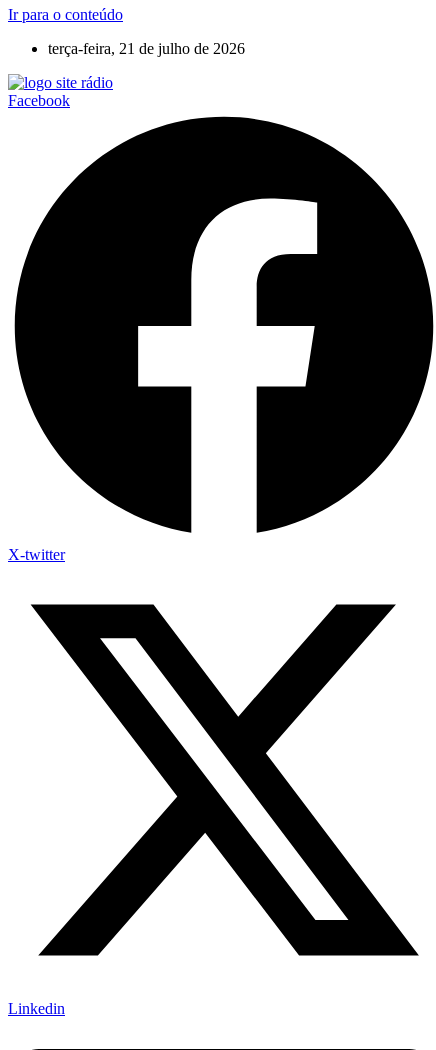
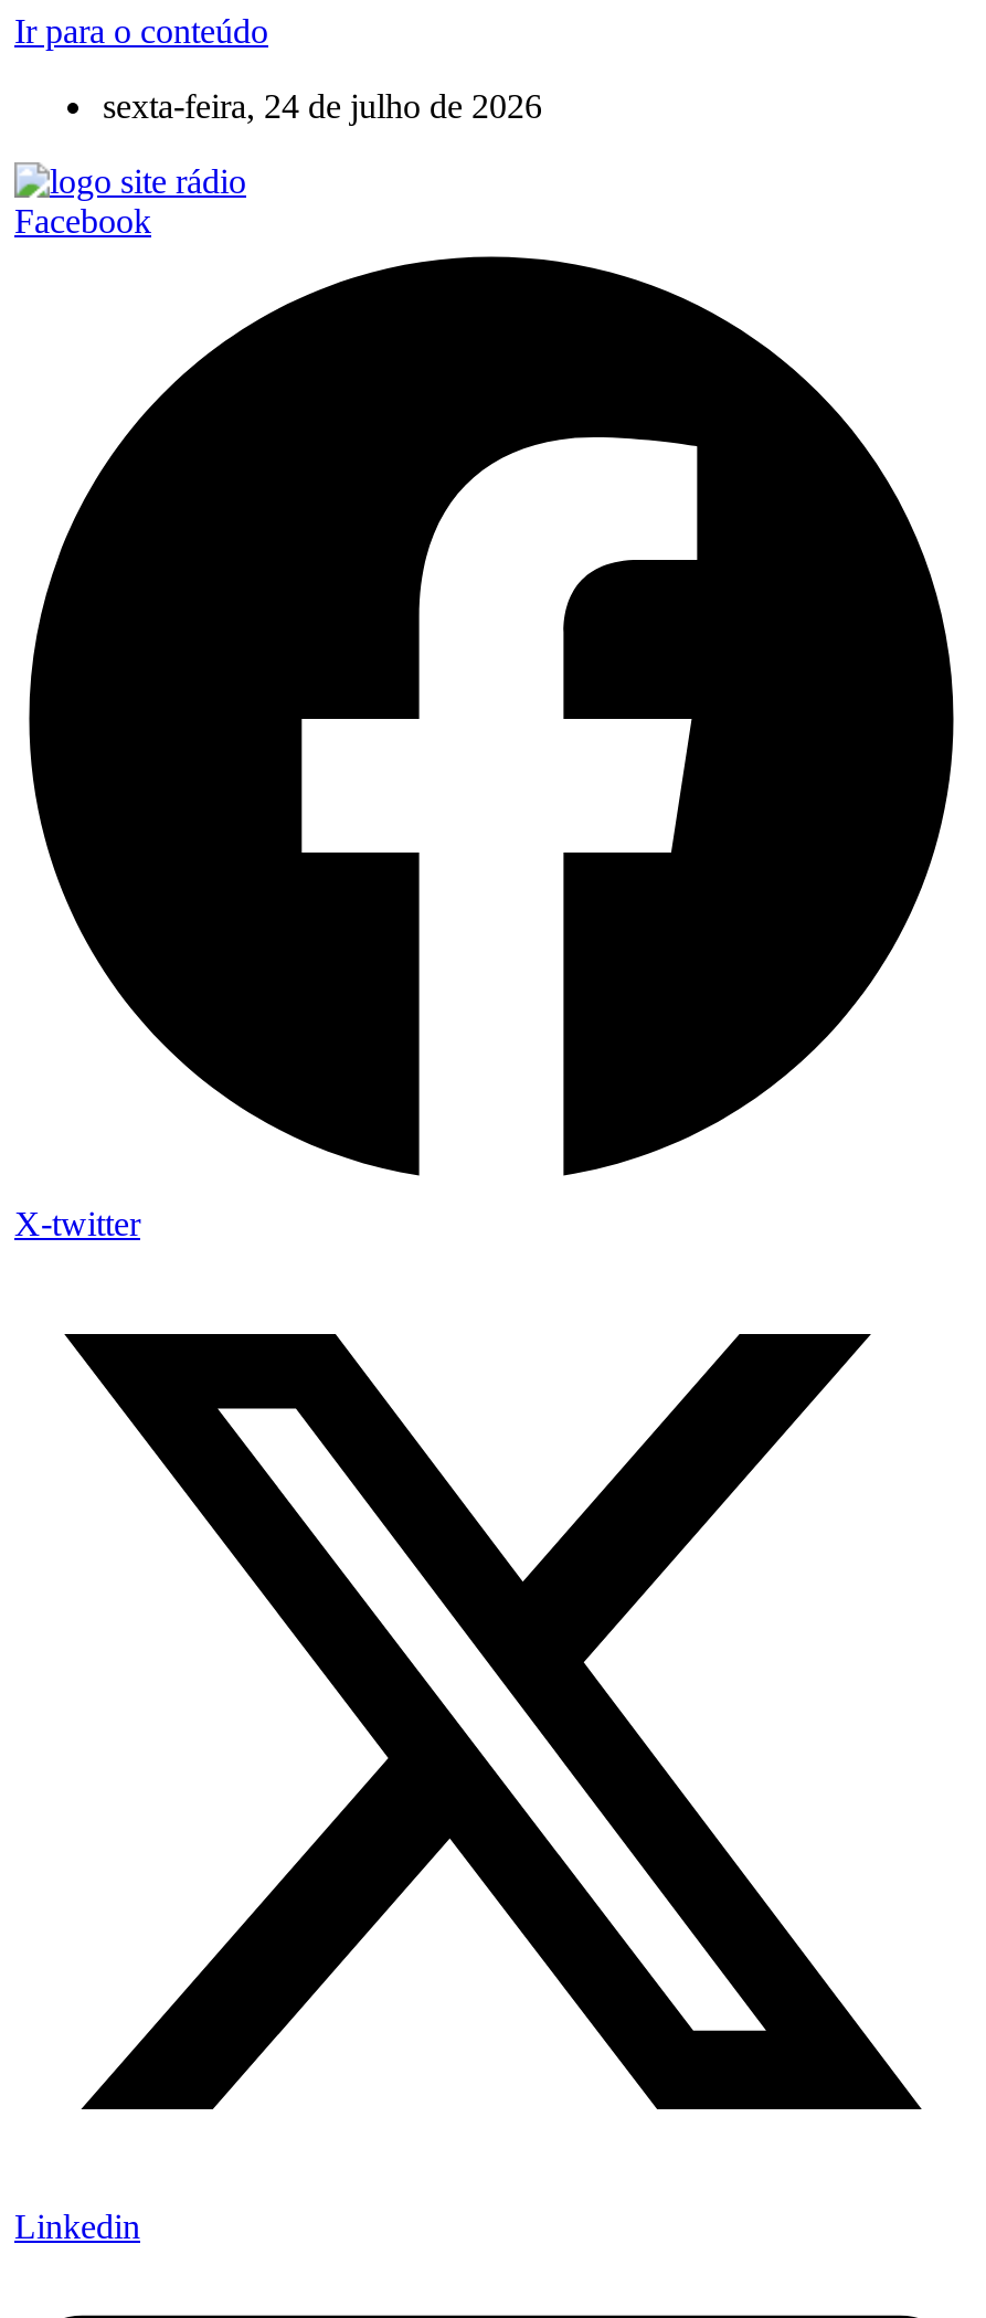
[48,40,245,57] terça-feira, 21 de julho de 2026 -> [103,87,542,125] sexta-feira, 24 de julho de 2026

